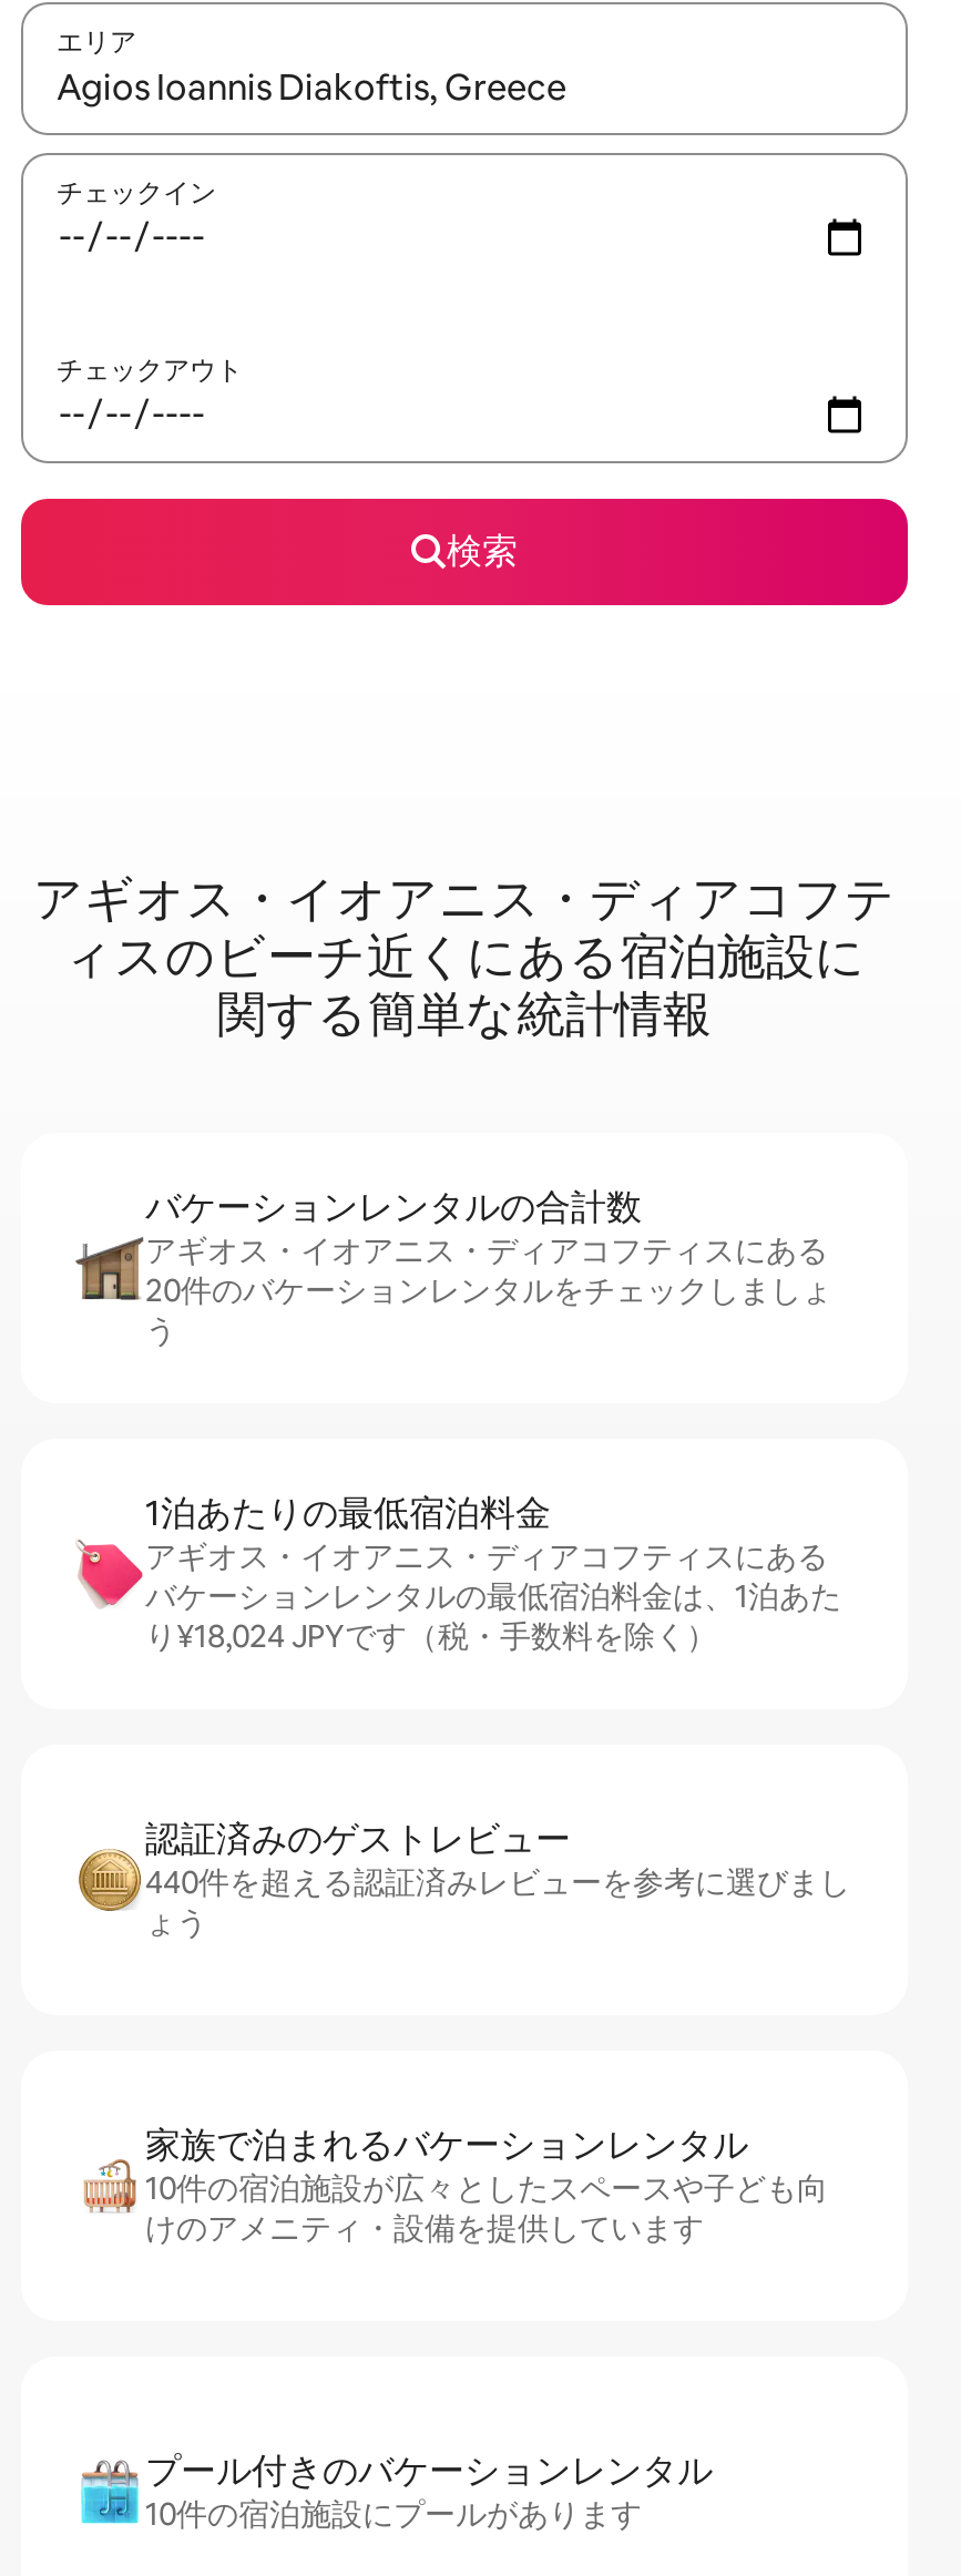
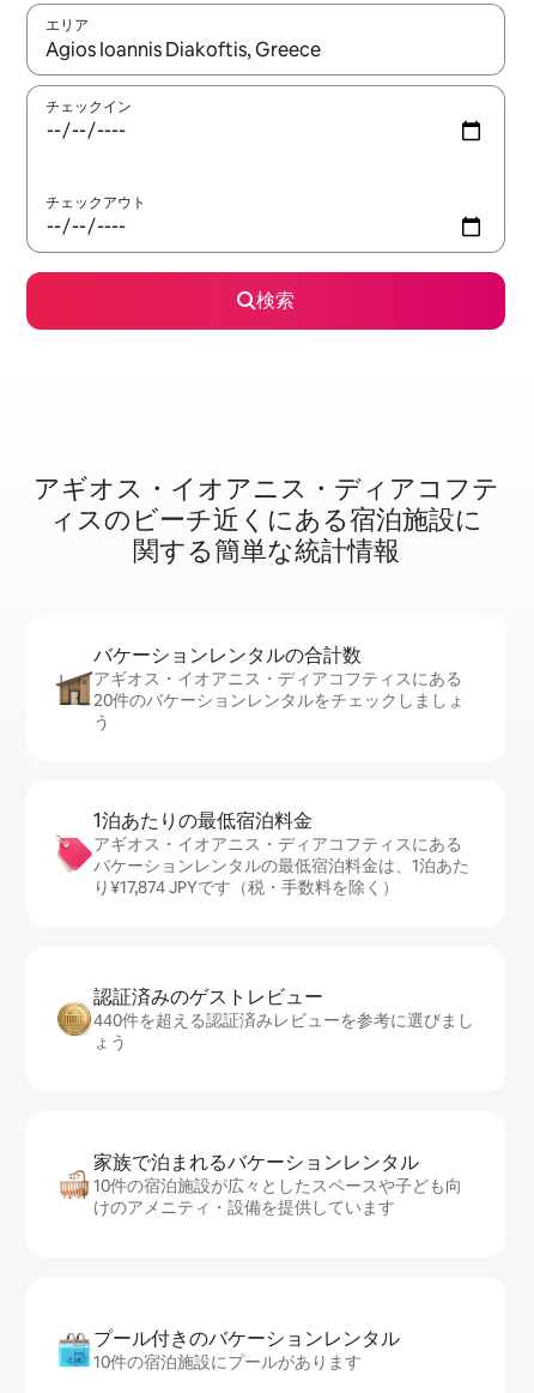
[145,1616,717,1656] り¥18,024 JPYです（税・手数料を除く） -> [93,876,399,898] り¥17,874 JPYです（税・手数料を除く）

